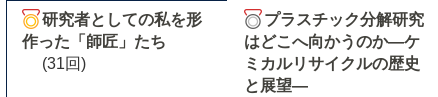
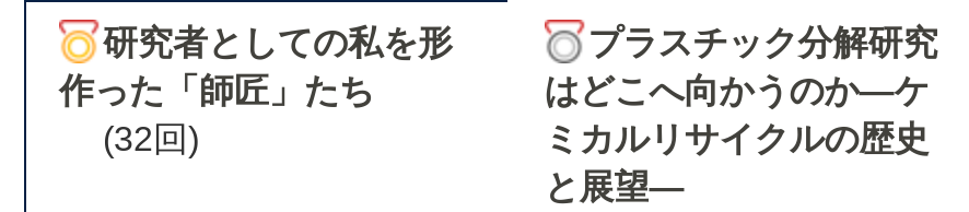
[42,55,86,72] (31回) -> [103,120,199,157] (32回)

